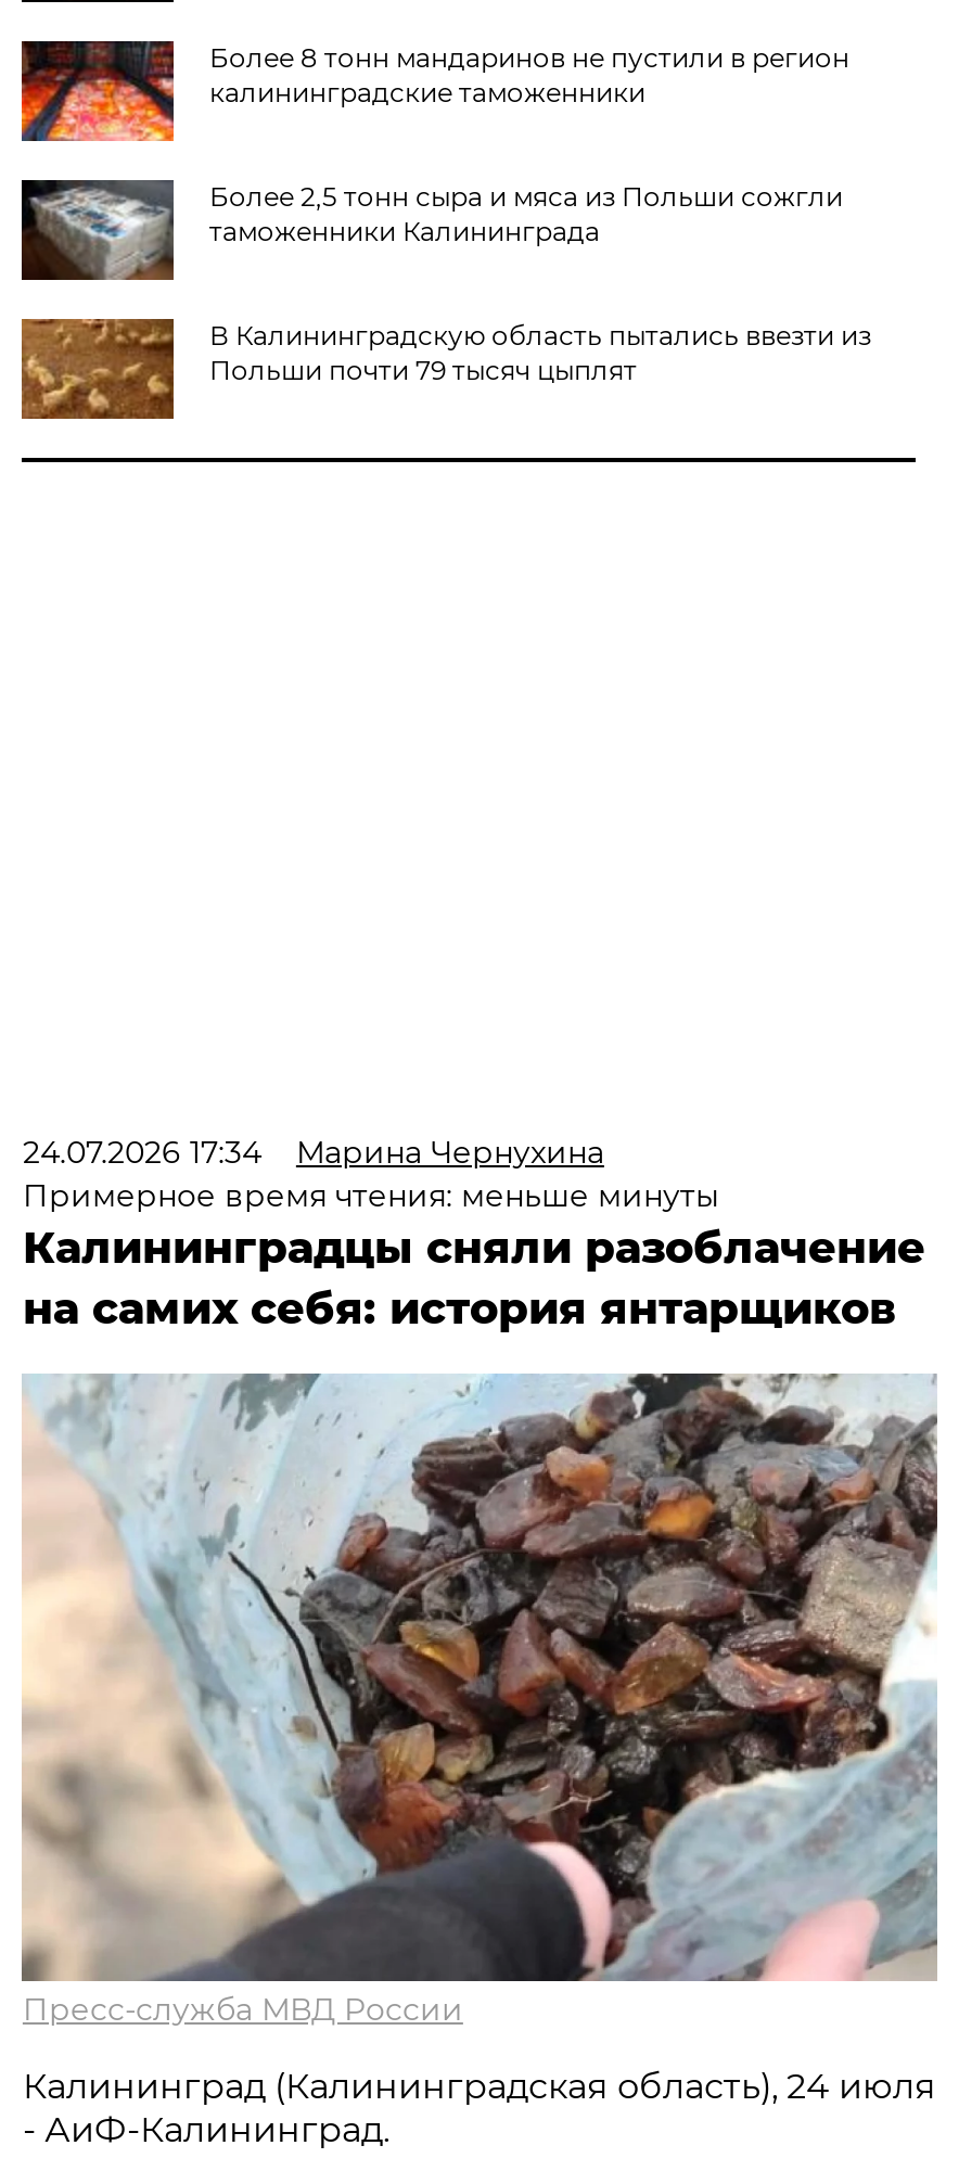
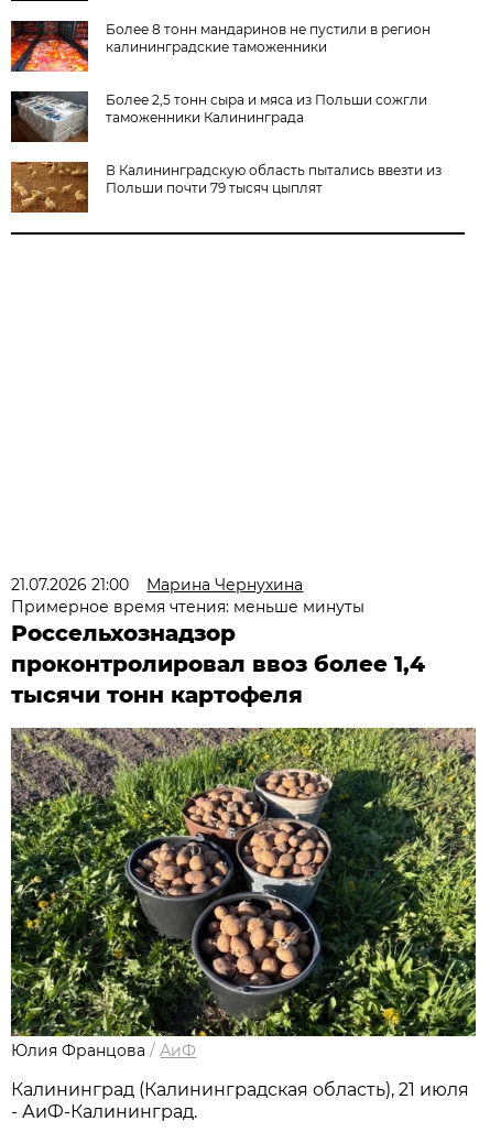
[23,1132,604,1172] 24.07.2026 17:34 Марина Чернухина -> [11,575,303,595] 21.07.2026 21:00 Марина Чернухина
[23,1221,925,1334] Калининградцы сняли разоблачение | на самих себя: история янтарщиков -> [11,620,425,708] Россельхознадзор | проконтролировал ввоз более 1,4 | тысячи тонн картофеля
[22,1371,939,2029] [image] | Пресс-служба МВД России -> [10,727,477,1060] [image] | Юлия Францова / АиФ
[23,2066,936,2107] Калининград (Калининградская область), 24 июля -> [11,1079,470,1100] Калининград (Калининградская область), 21 июля

